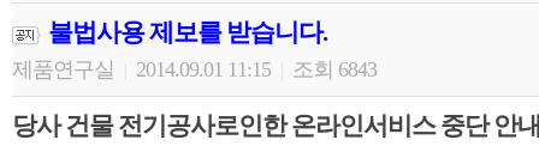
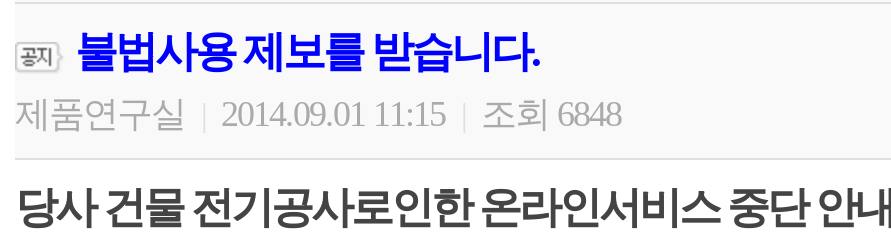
[12,58,377,82] 제품연구실 2014.09.01 11:15 조회 6843 -> [15,94,621,134] 제품연구실 2014.09.01 11:15 조회 6848

